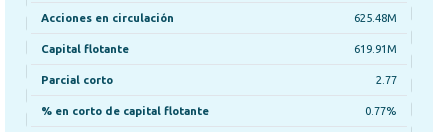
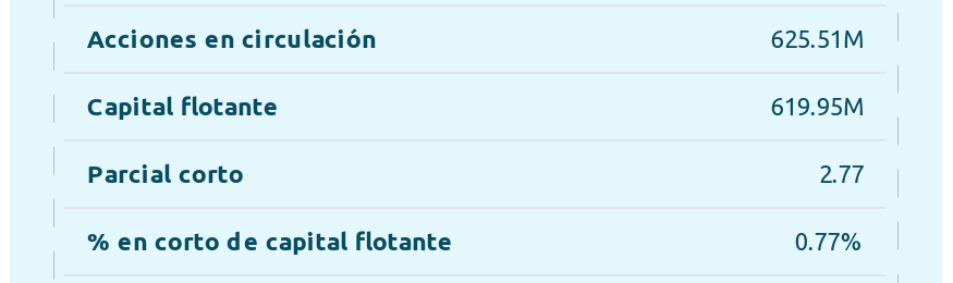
[354,11,397,24] 625.48M -> [771,24,865,52] 625.51M
[354,42,397,55] 619.91M -> [771,91,865,120] 619.95M

